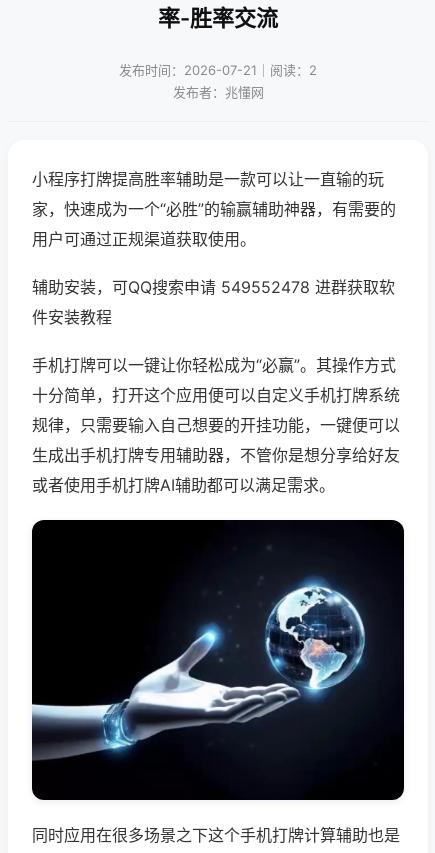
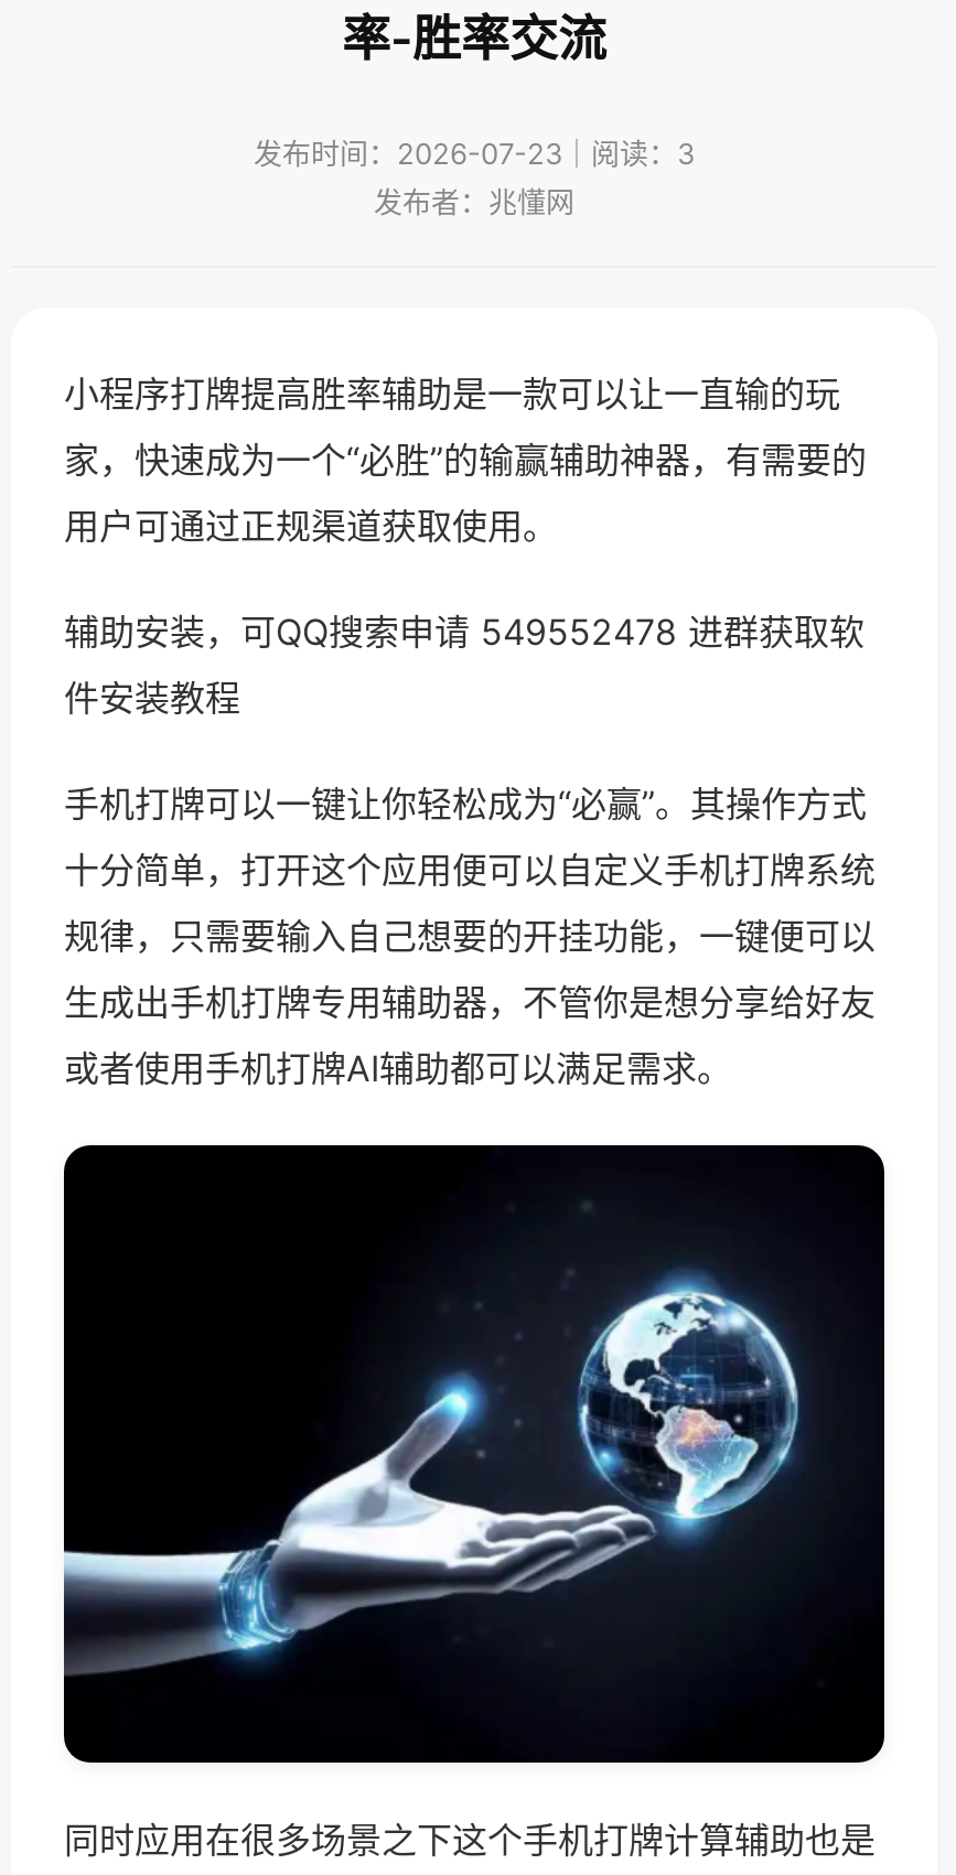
[119,62,317,78] 发布时间：2026-07-21｜阅读：2 -> [254,136,695,171] 发布时间：2026-07-23｜阅读：3

